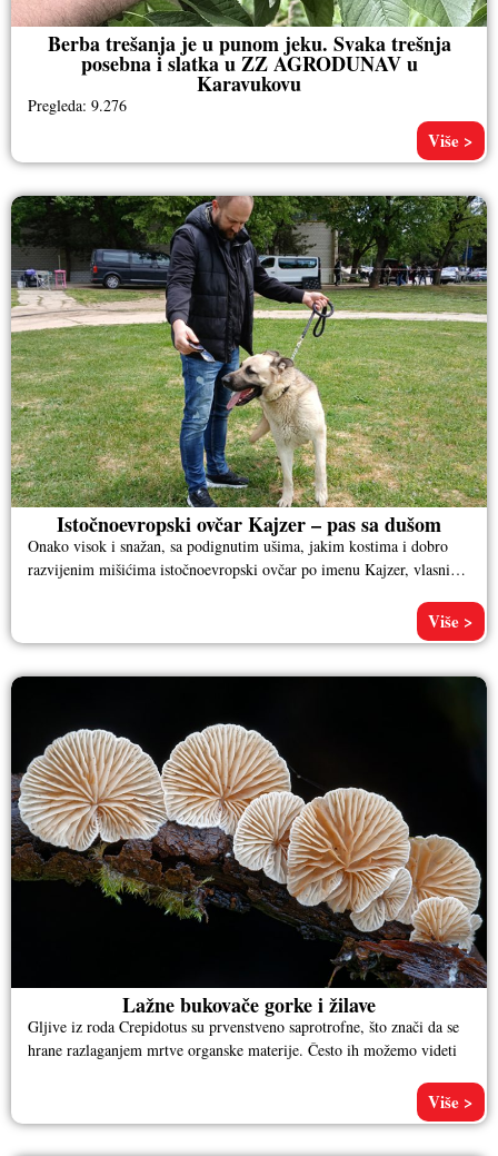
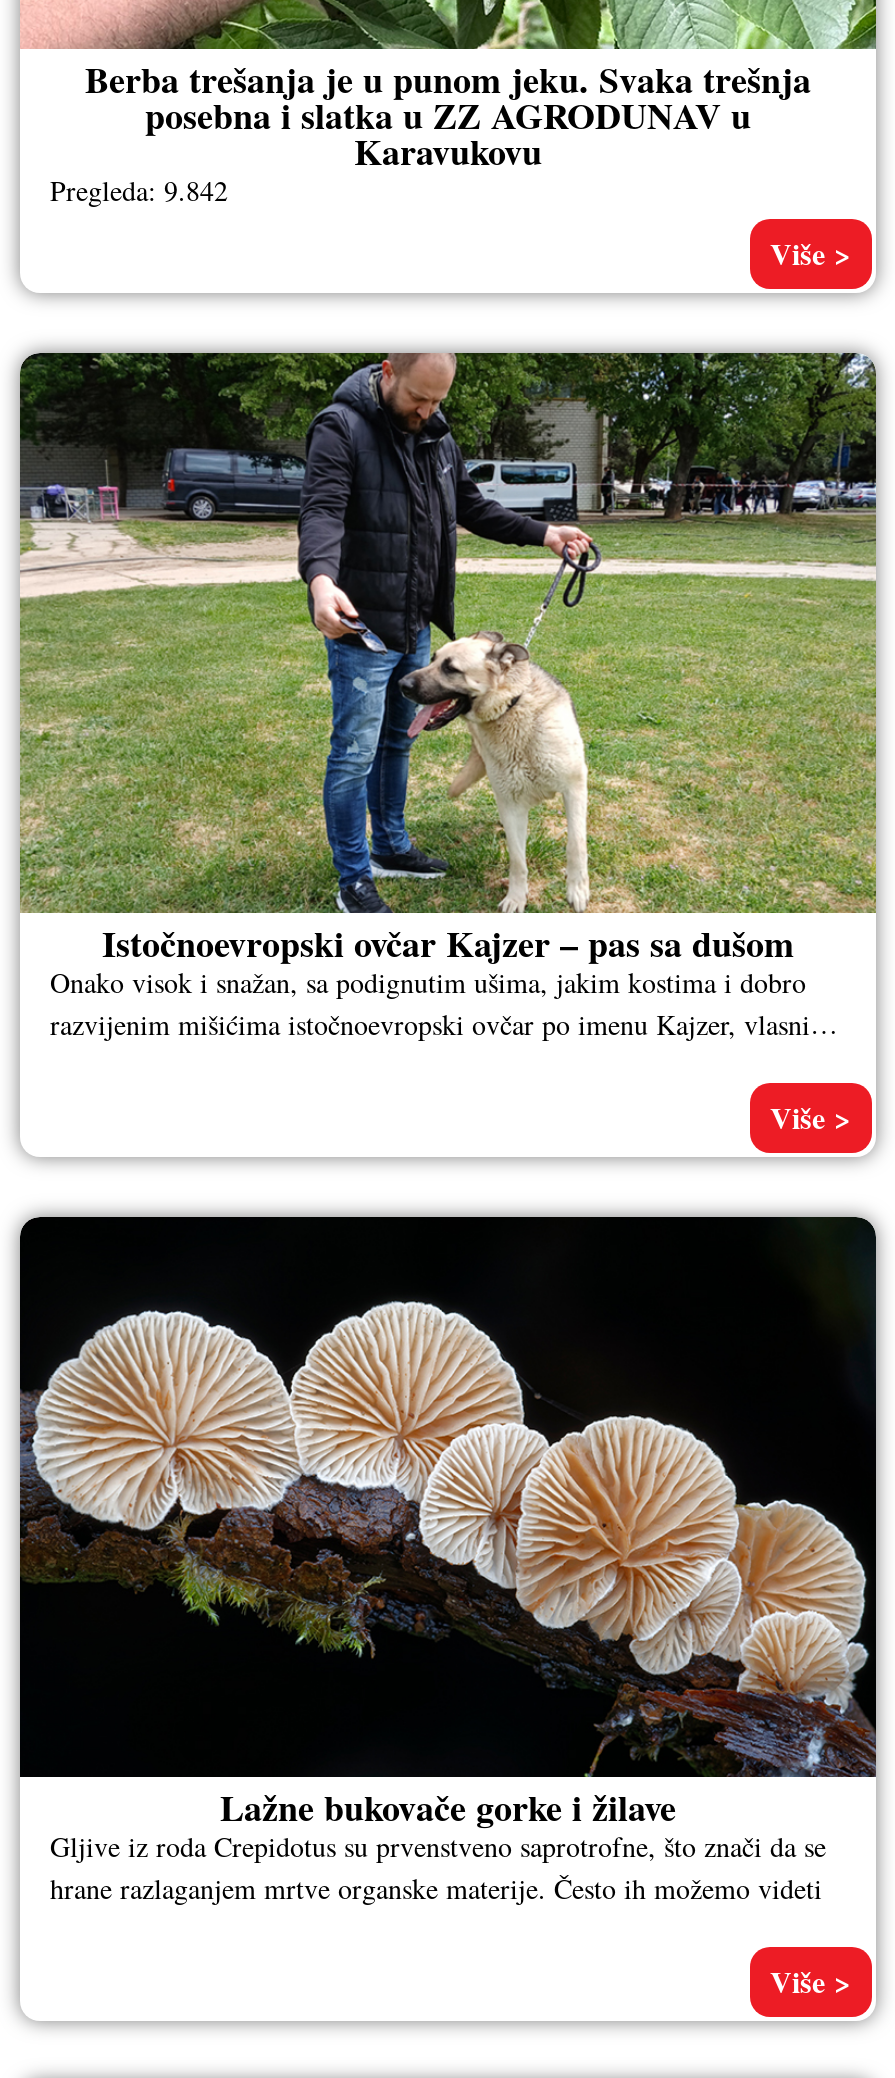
[28,94,127,115] Pregleda: 9.276 -> [50,170,228,208] Pregleda: 9.842

